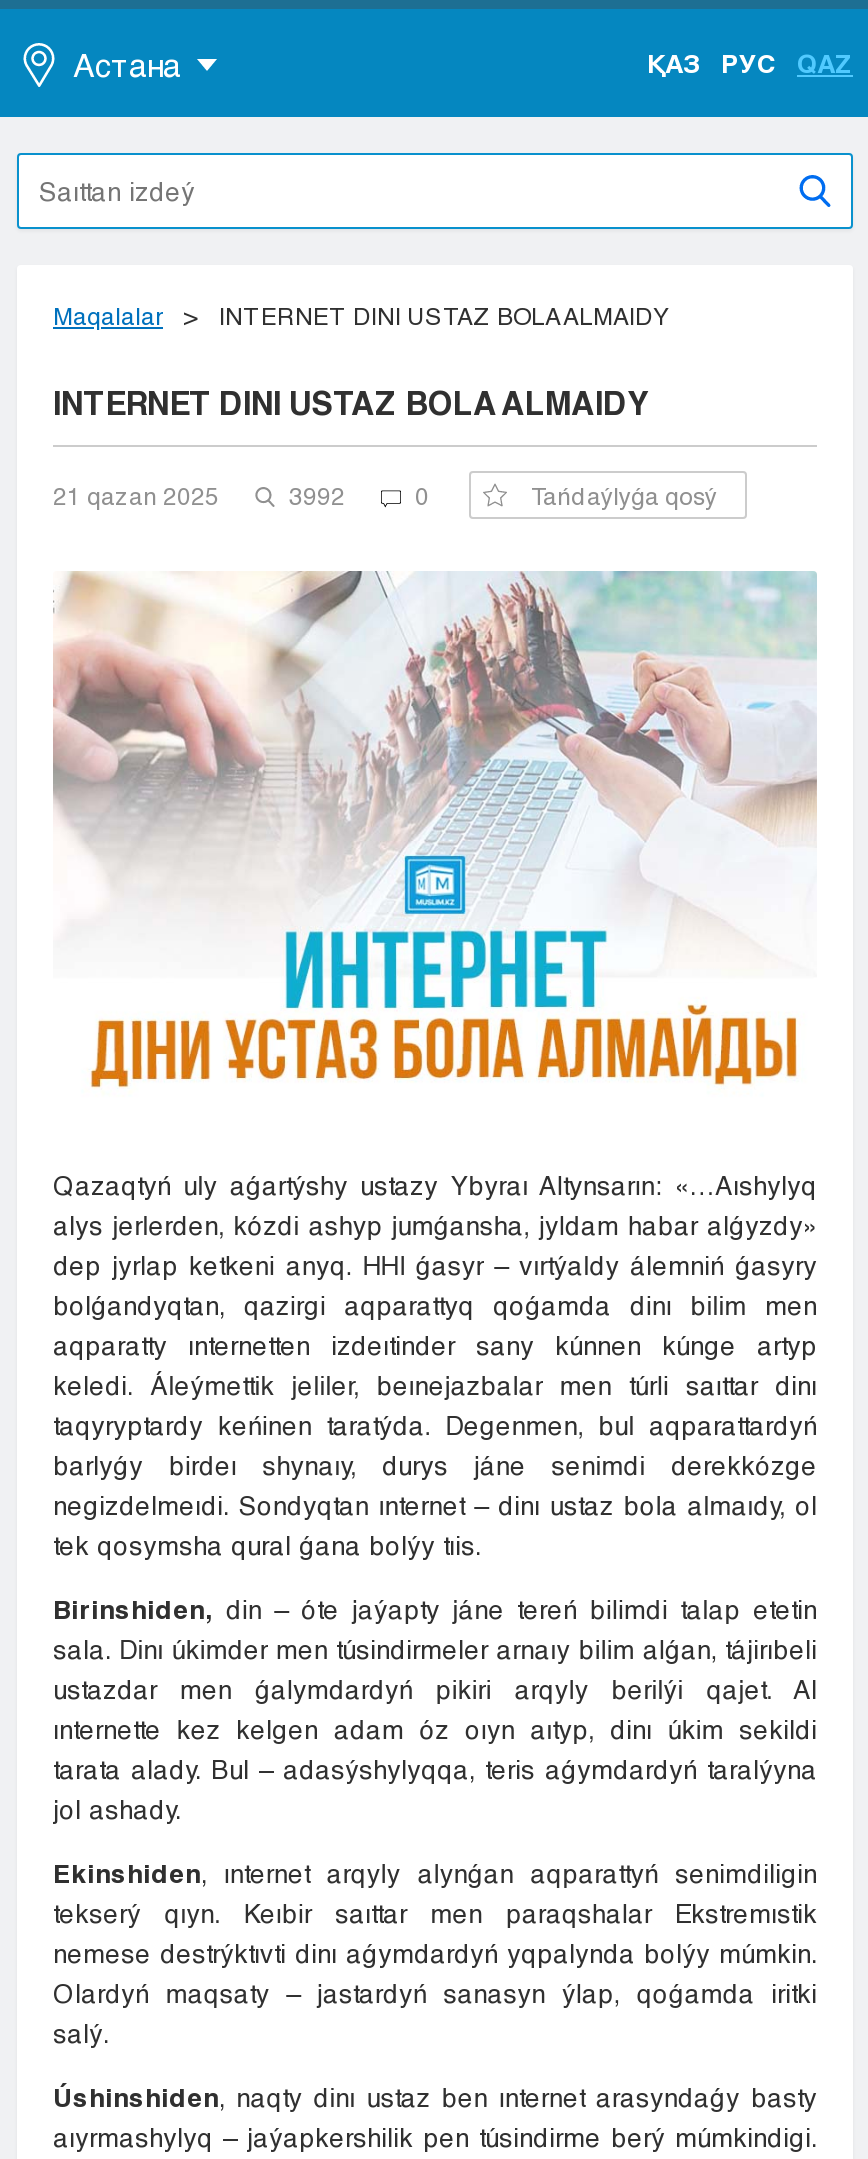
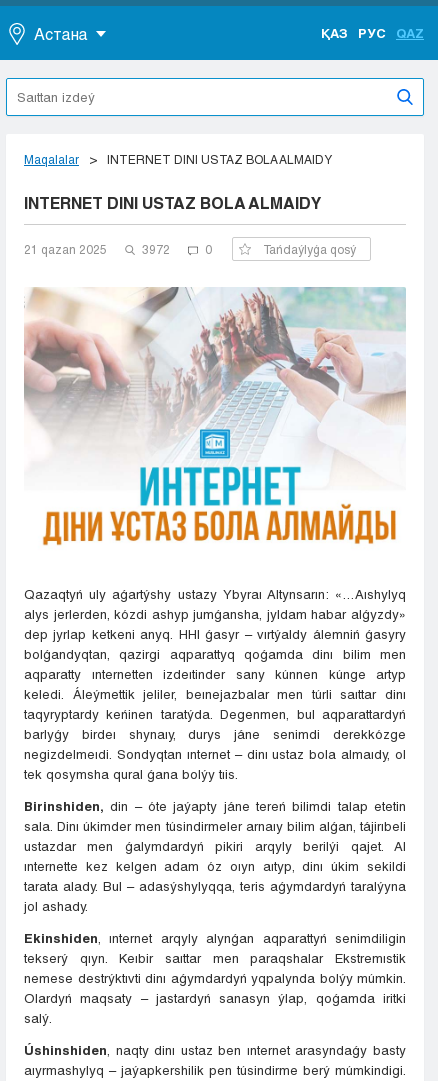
[289,481,345,509] 3992 -> [142,242,170,256] 3972

